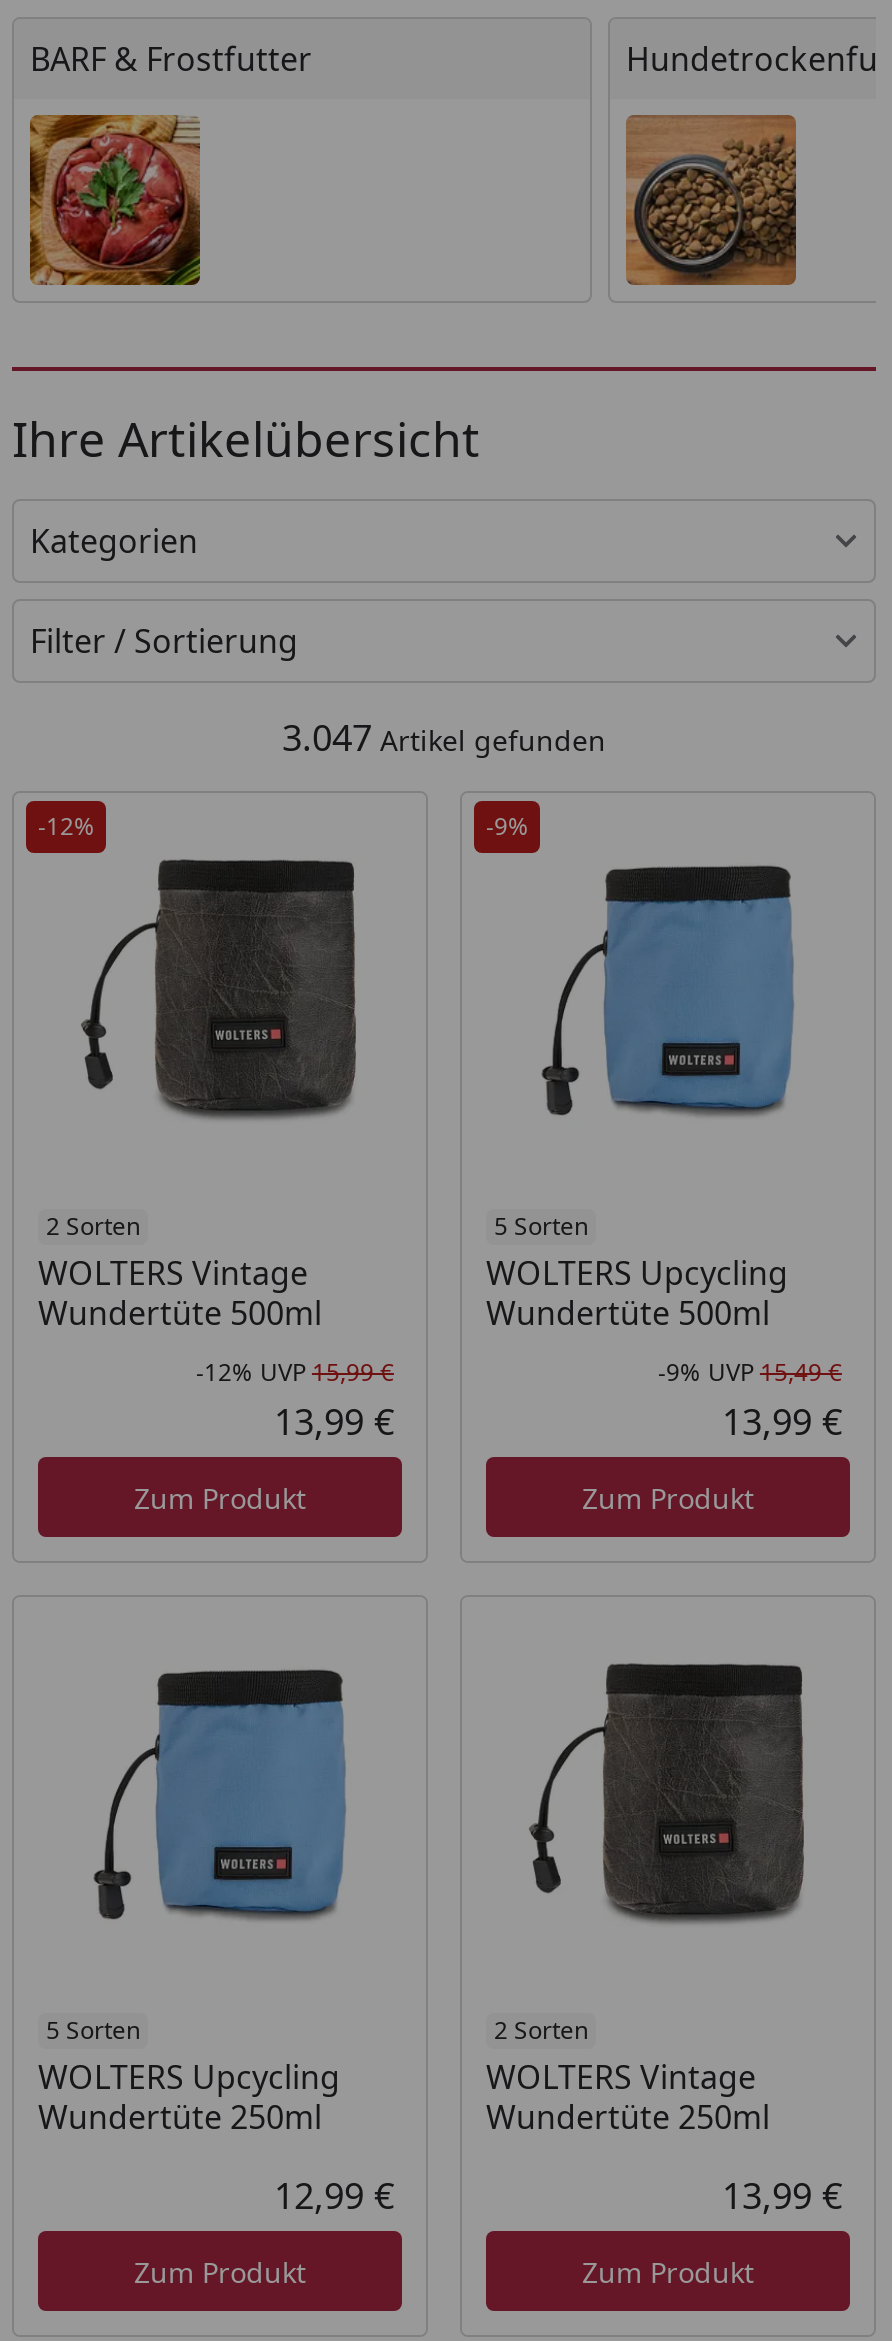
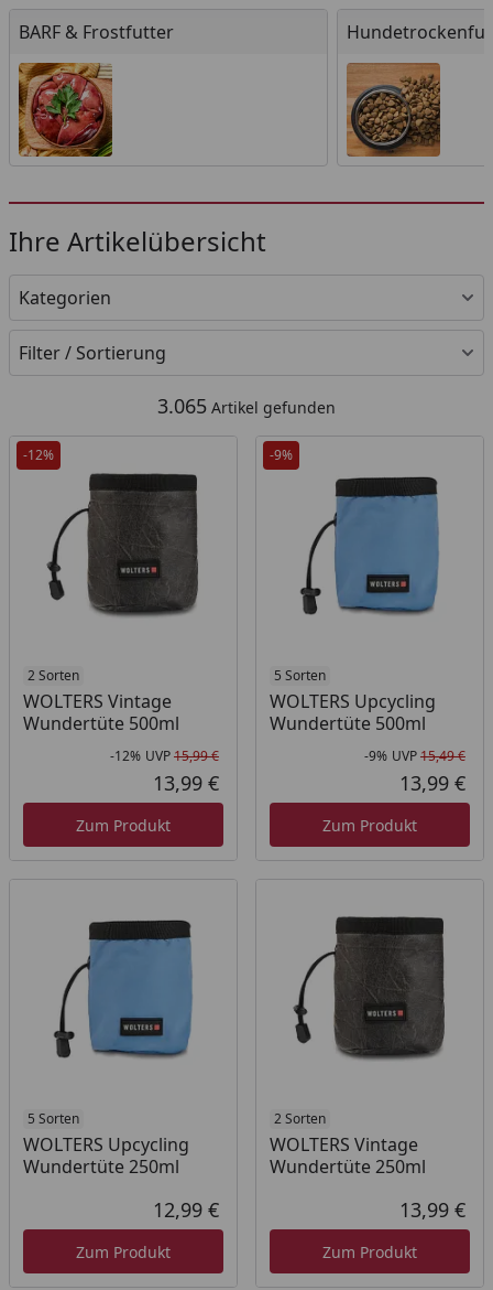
[282,714,606,762] 3.047 Artikel gefunden -> [157,393,336,419] 3.065 Artikel gefunden

